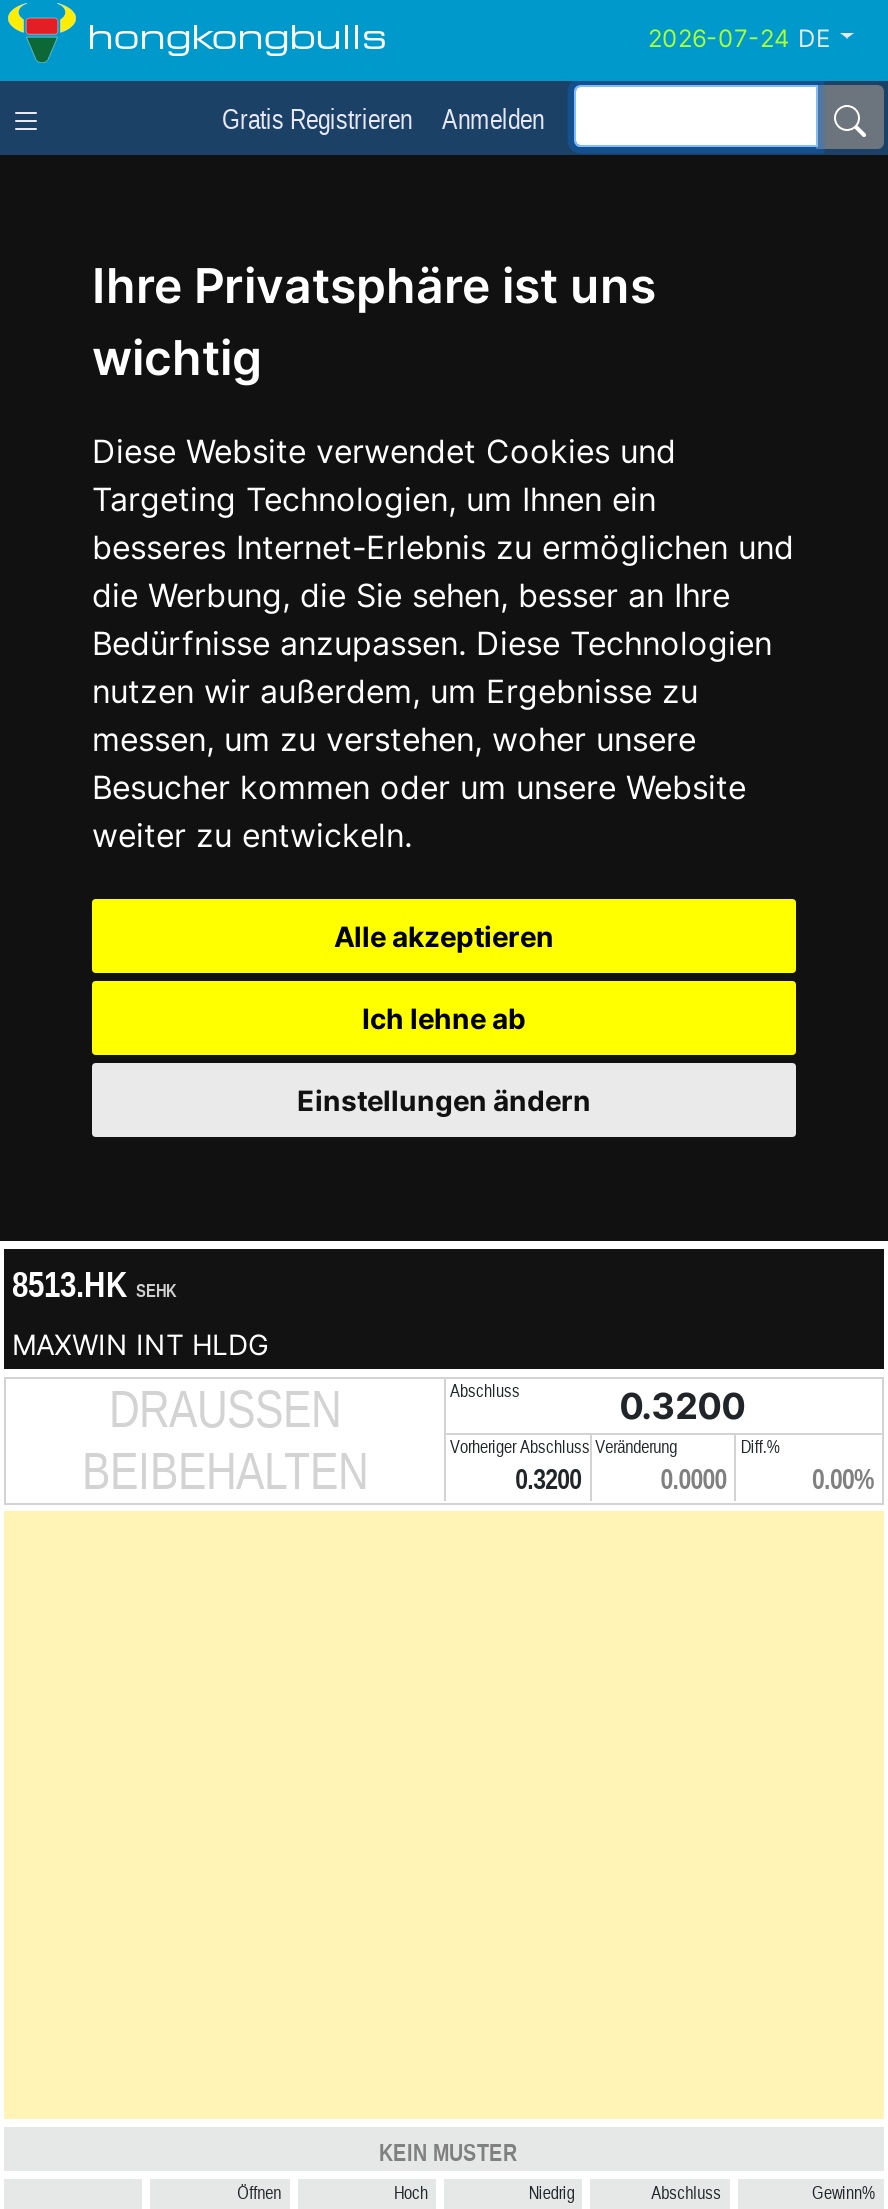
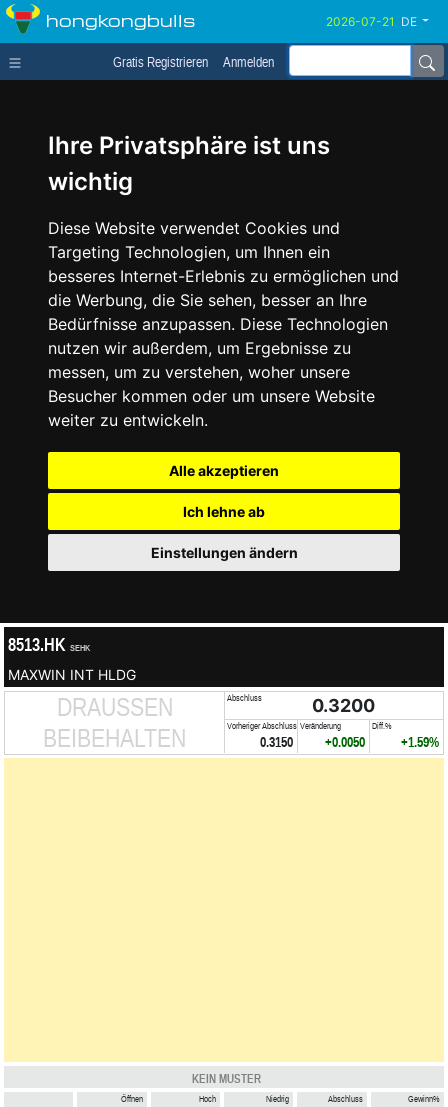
[515,1463,581,1495] 0.3200 -> [260,734,293,750] 0.3150
[661,1463,727,1495] 0.0000 -> [325,734,365,750] +0.0050
[812,1463,874,1495] 0.00% -> [401,734,439,750] +1.59%

